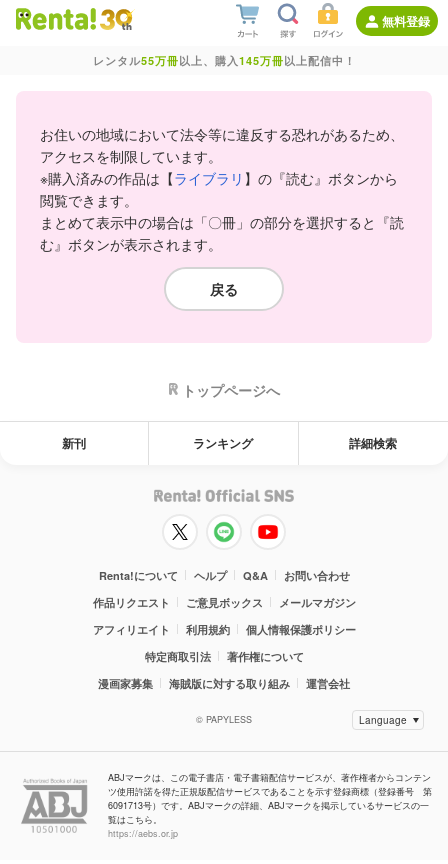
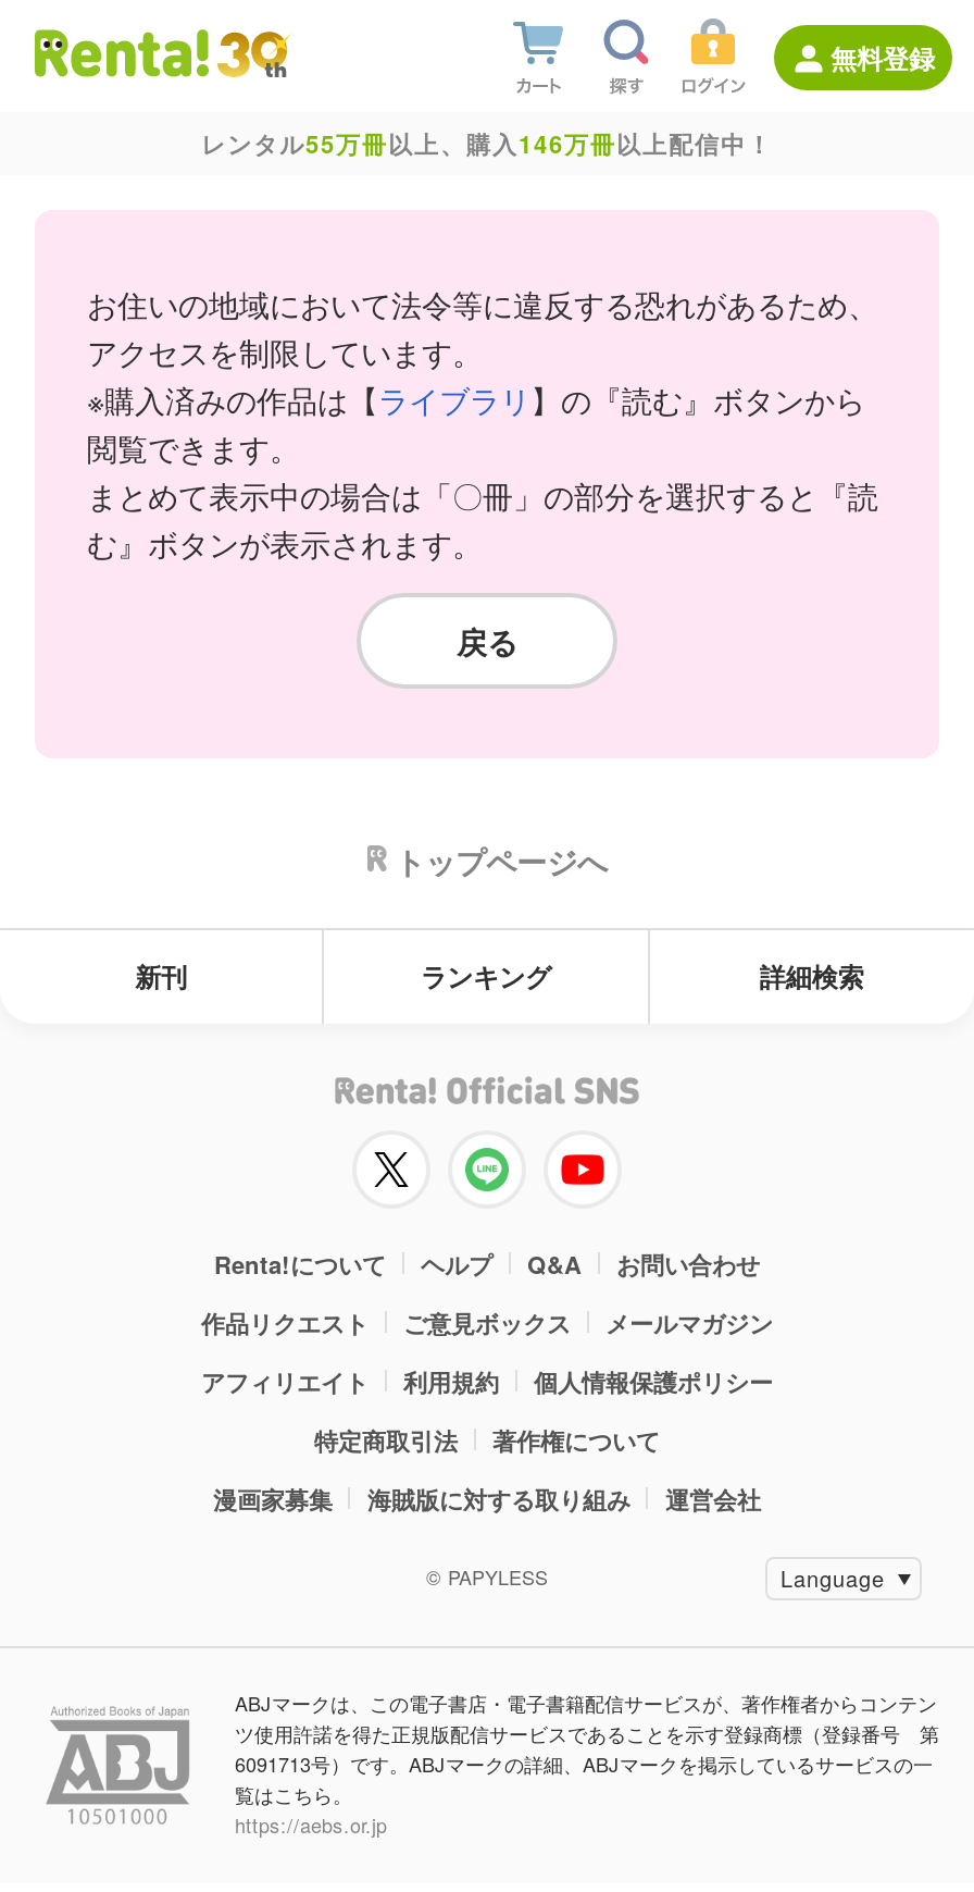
[92,53,355,68] レンタル55万冊以上、購入145万冊以上配信中！ -> [201,127,773,160] レンタル55万冊以上、購入146万冊以上配信中！

